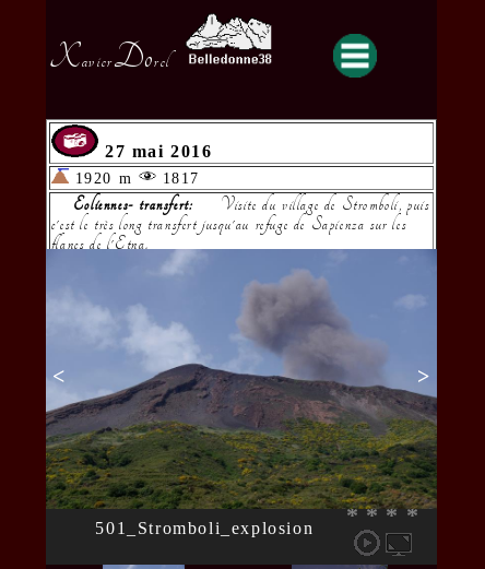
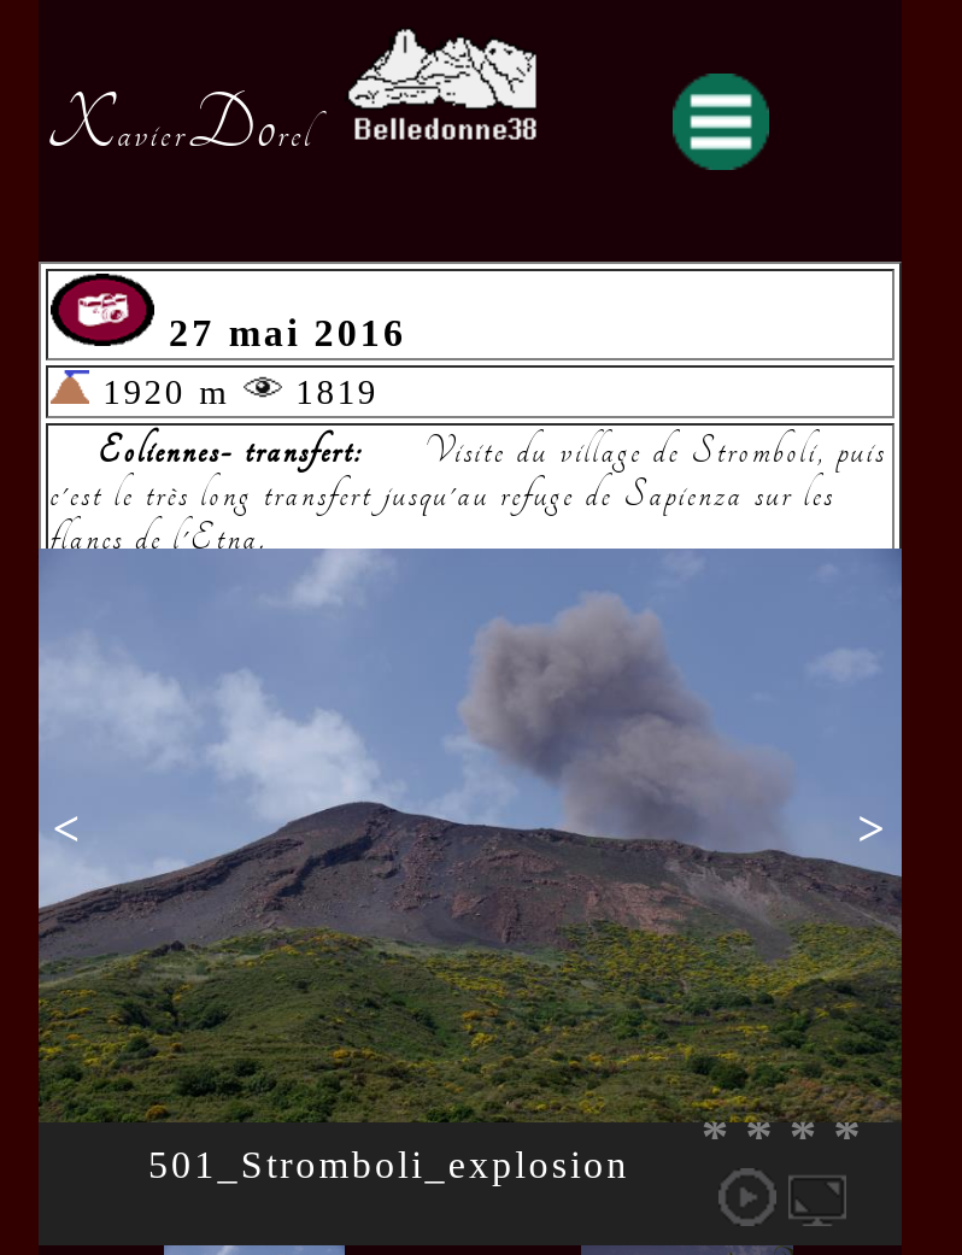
[69,169,200,187] 1920 m 1817 -> [89,373,379,411] 1920 m 1819

